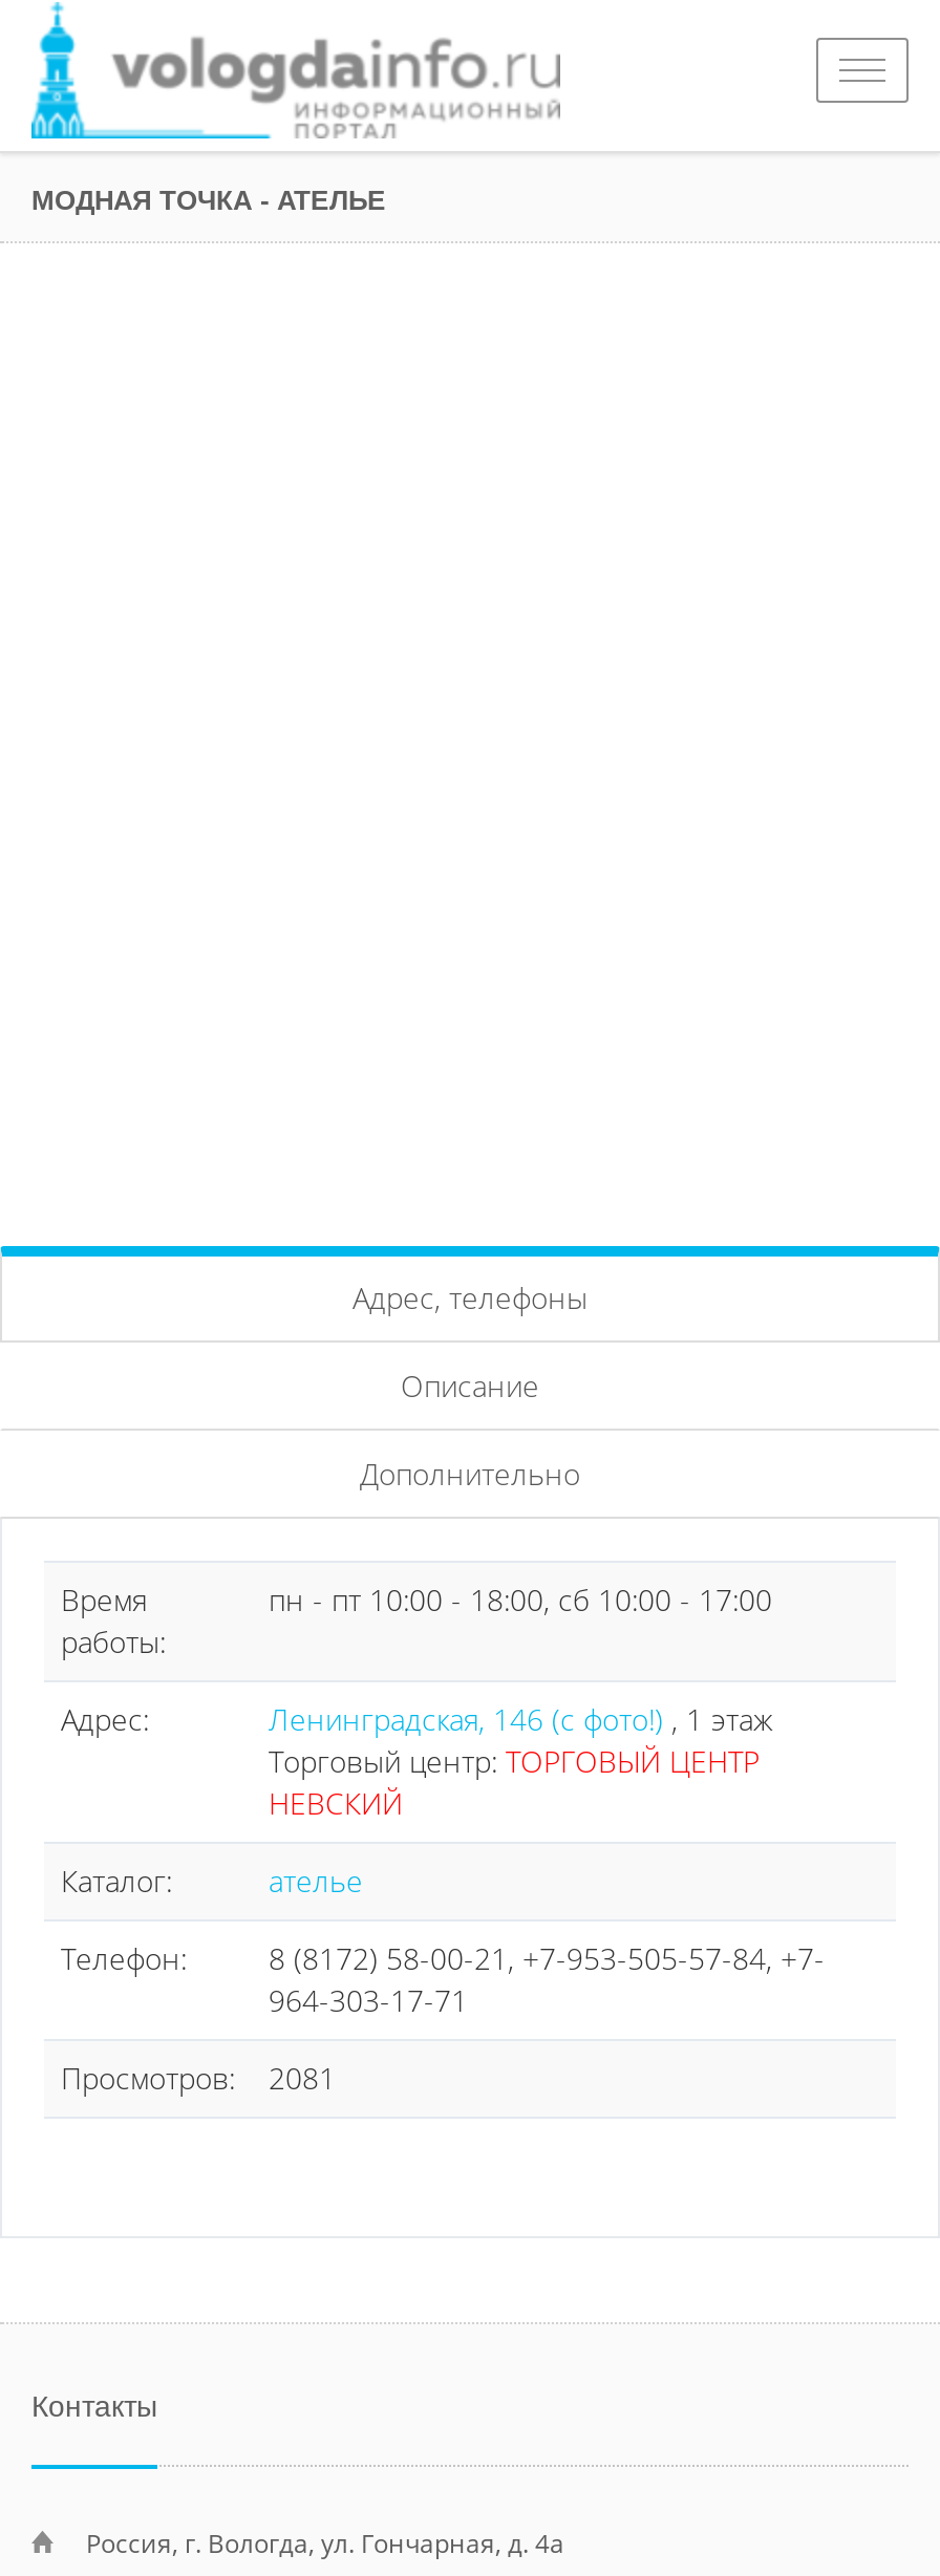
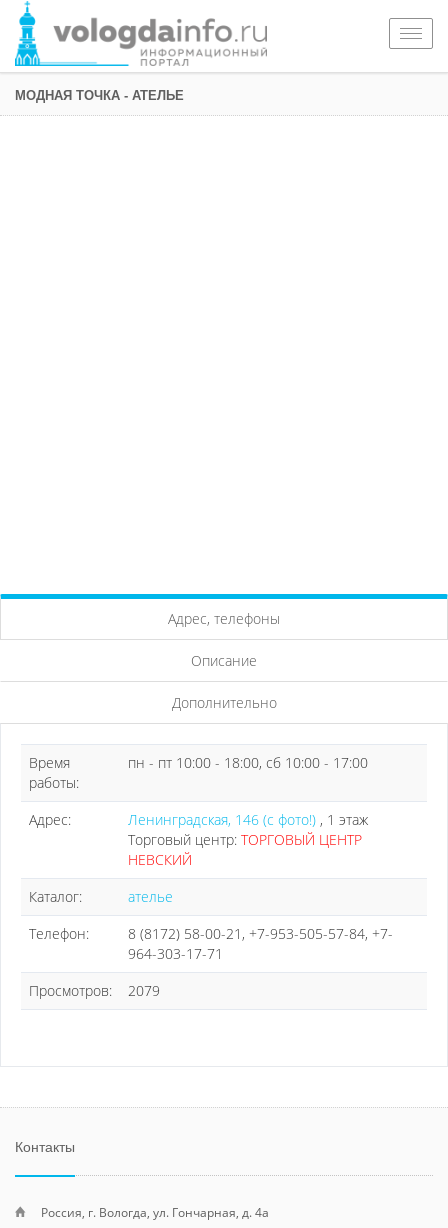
[61,2058,336,2098] Просмотров: 2081 -> [29,981,160,1000] Просмотров: 2079

